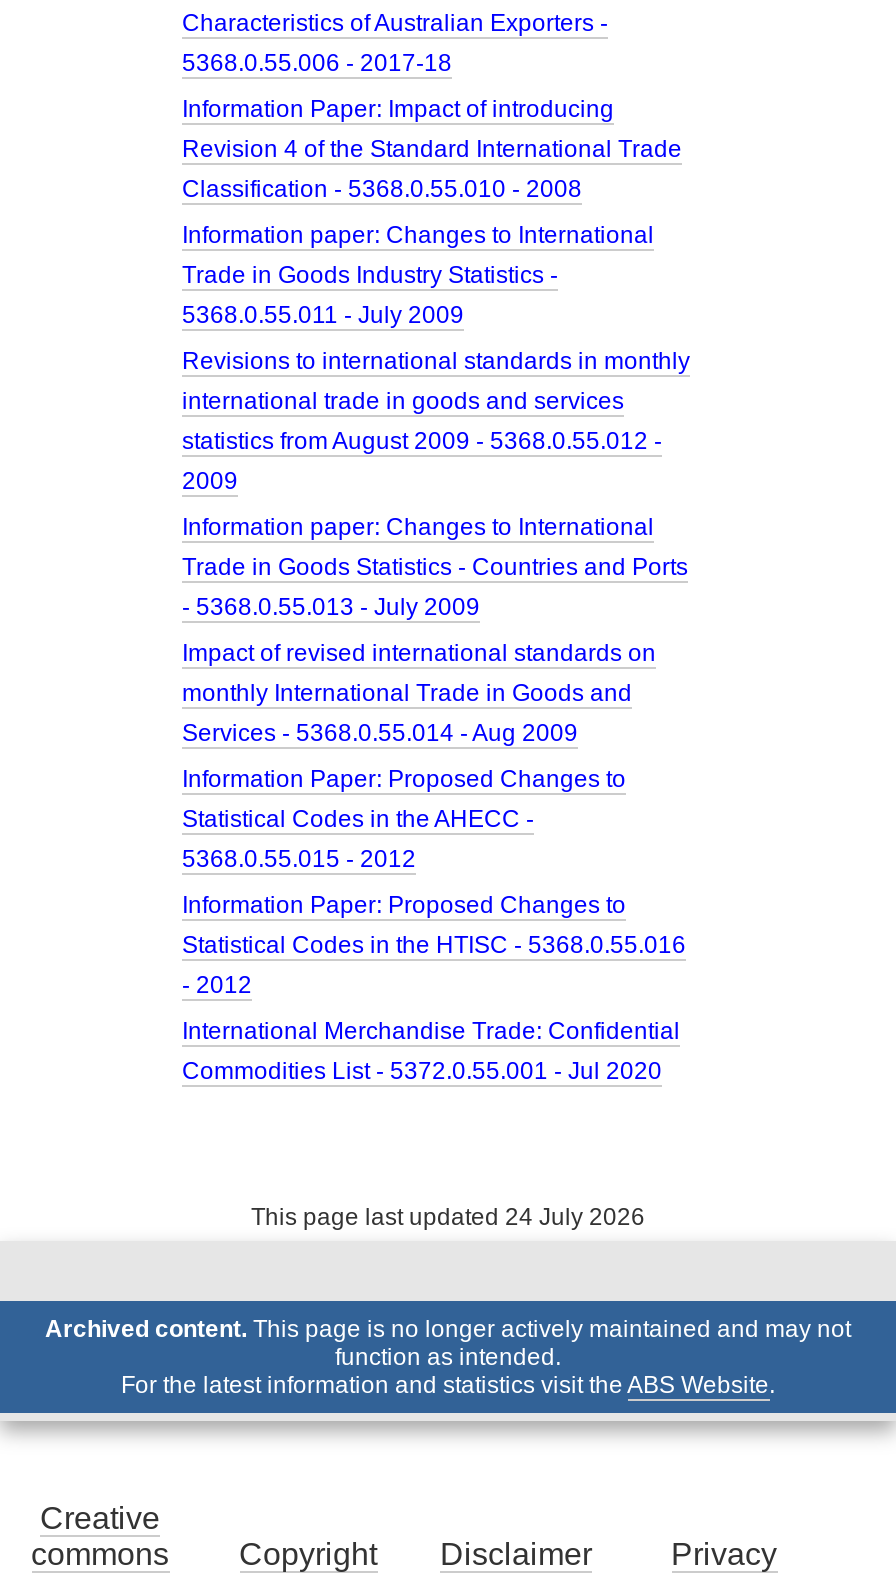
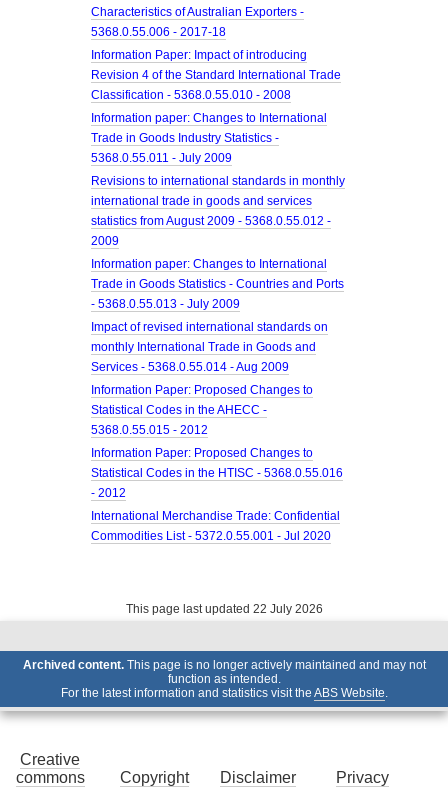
[251,1203,645,1231] This page last updated 24 July 2026 -> [125,602,322,616] This page last updated 22 July 2026

